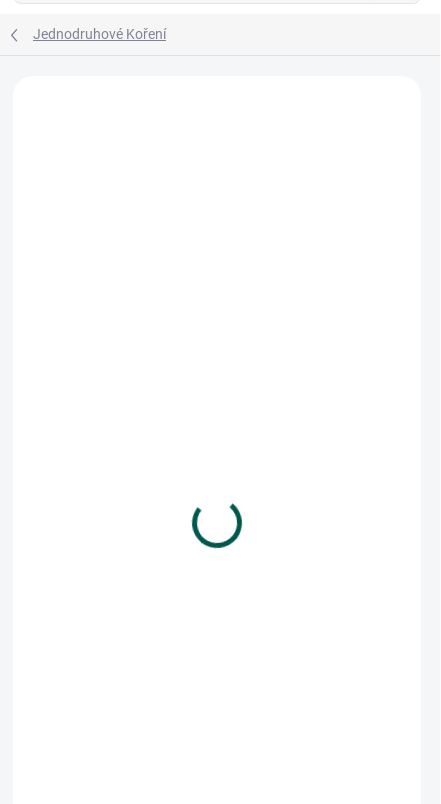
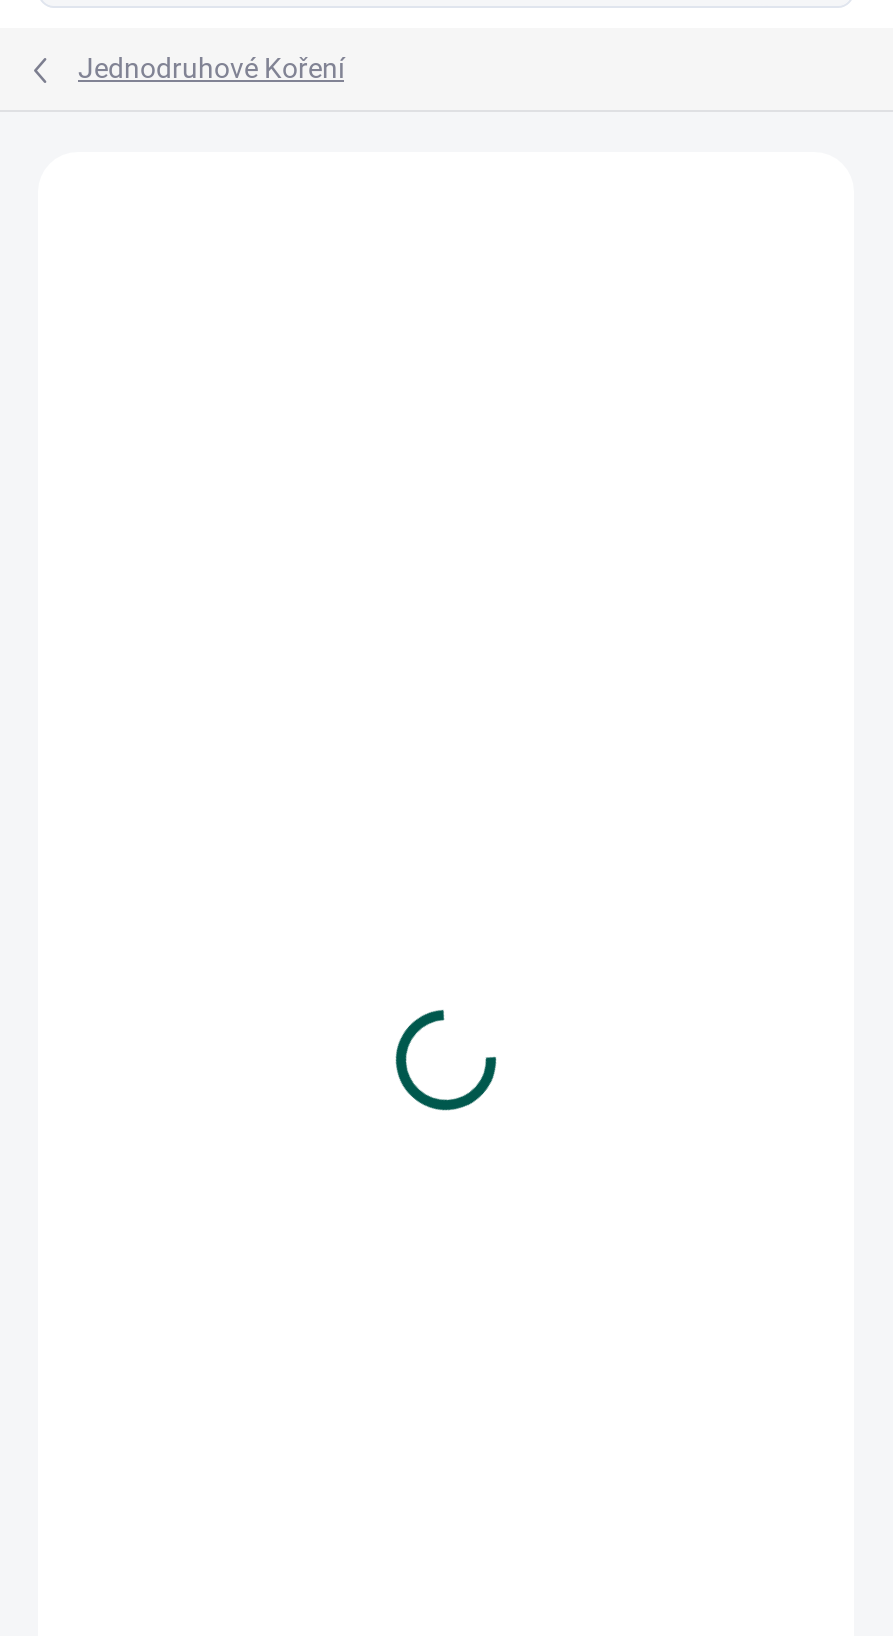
[191,502,244,556] [image] -> [394,1006,498,1114] [image]

